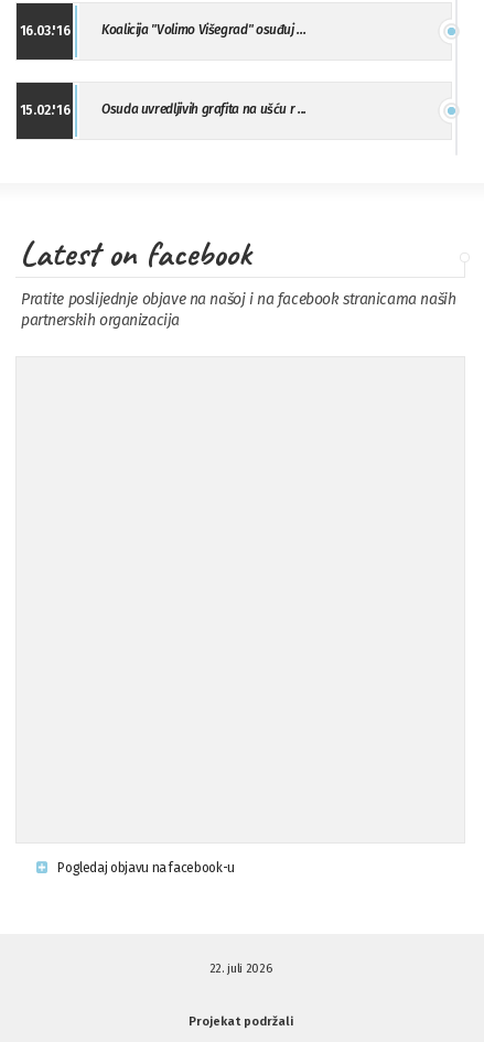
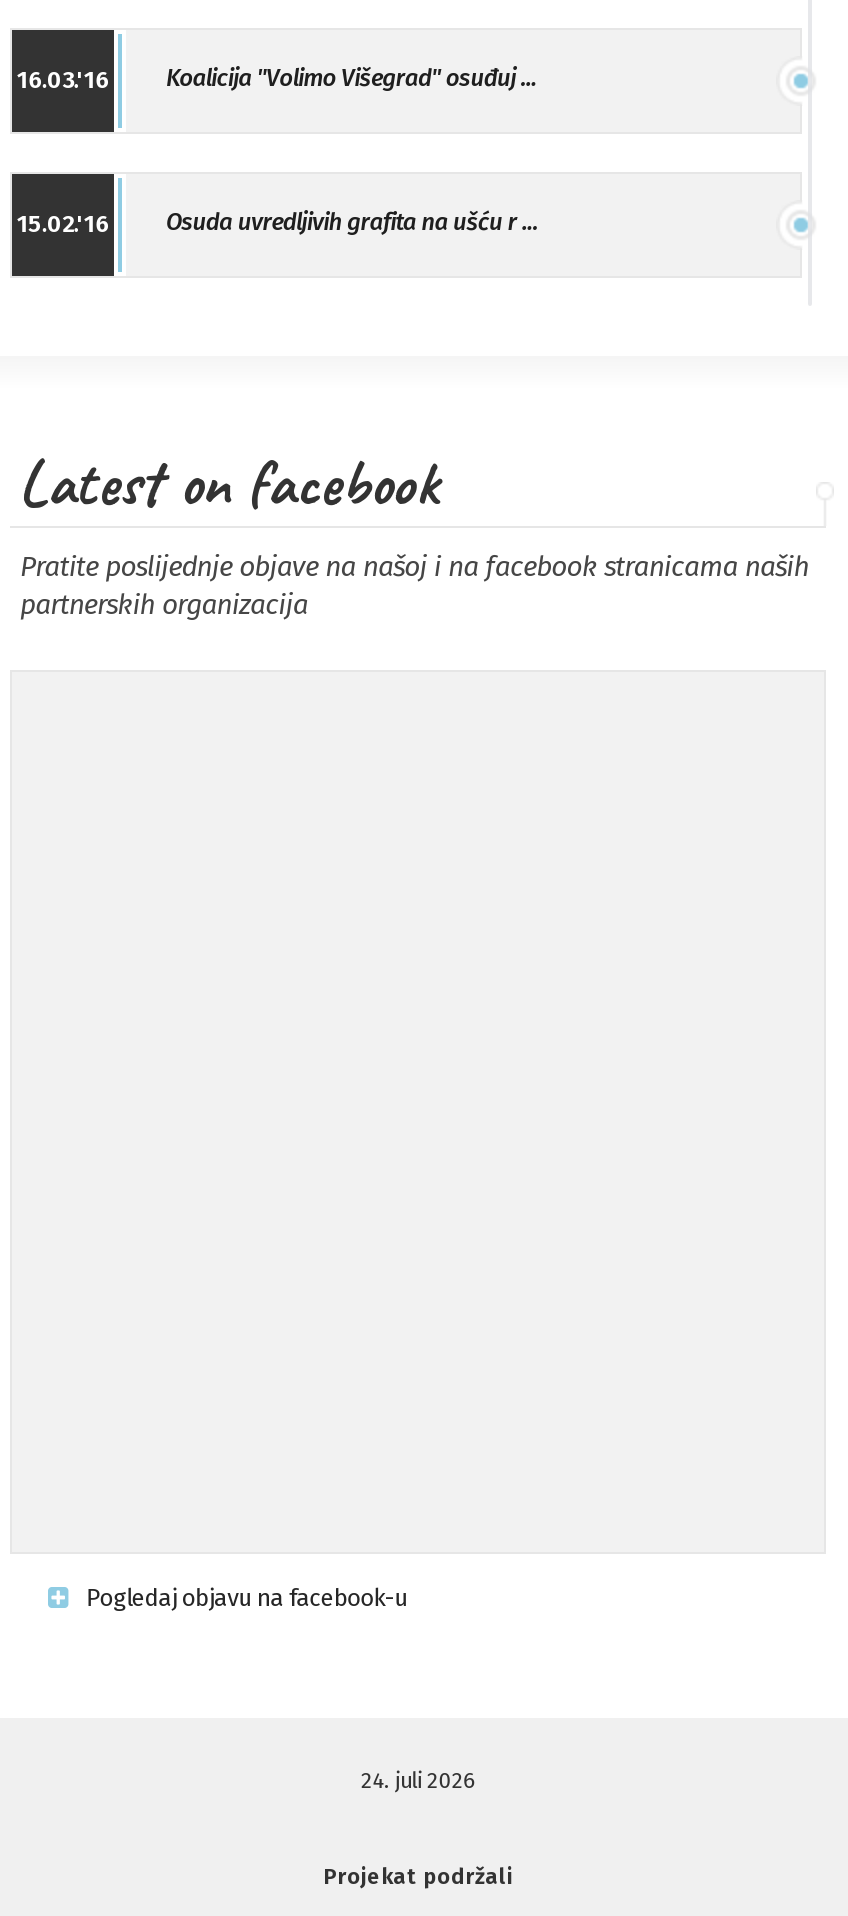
[209,962,272,976] 22. juli 2026 -> [361,1768,475,1794] 24. juli 2026

